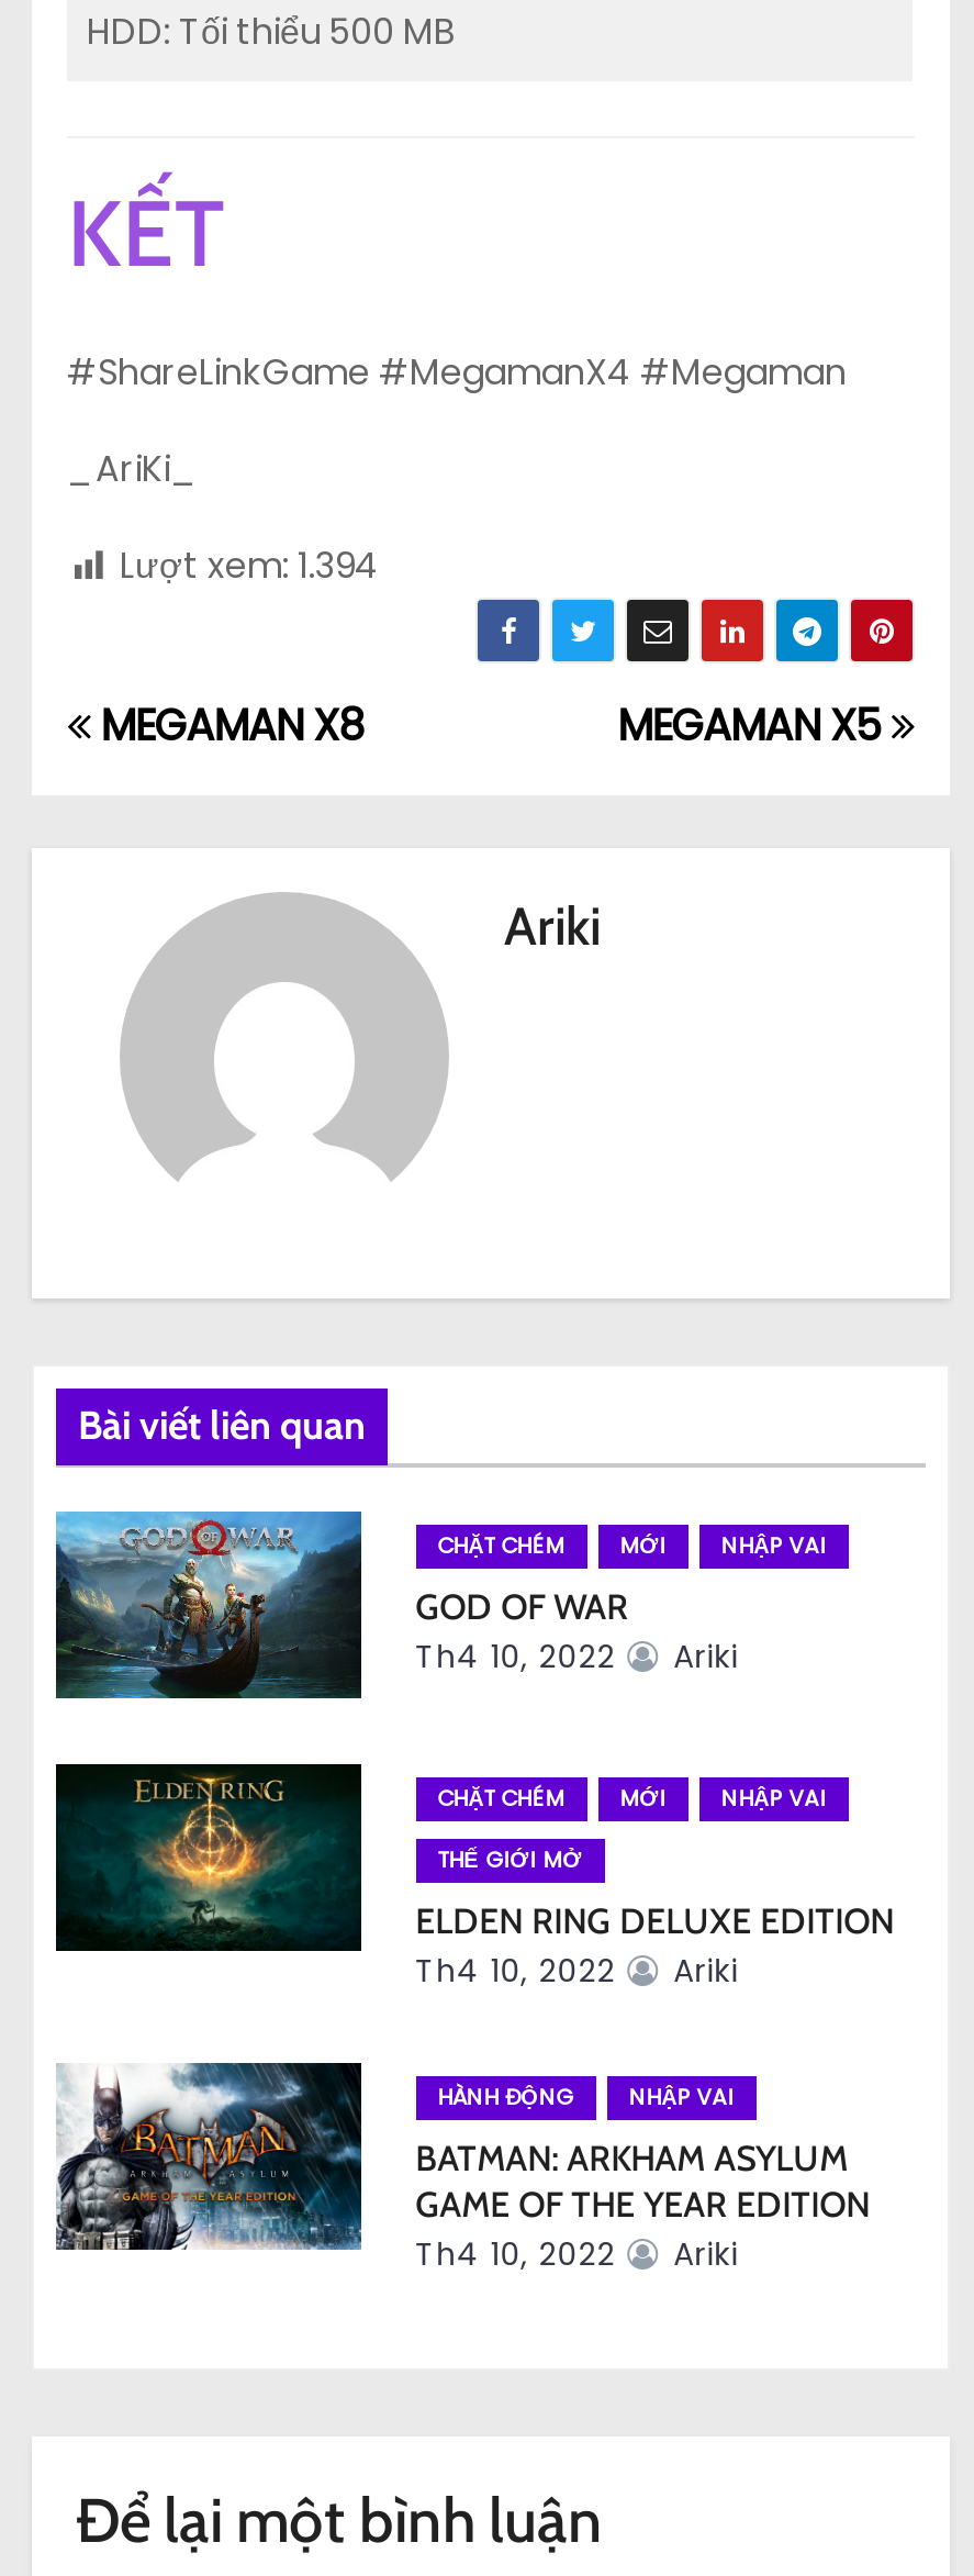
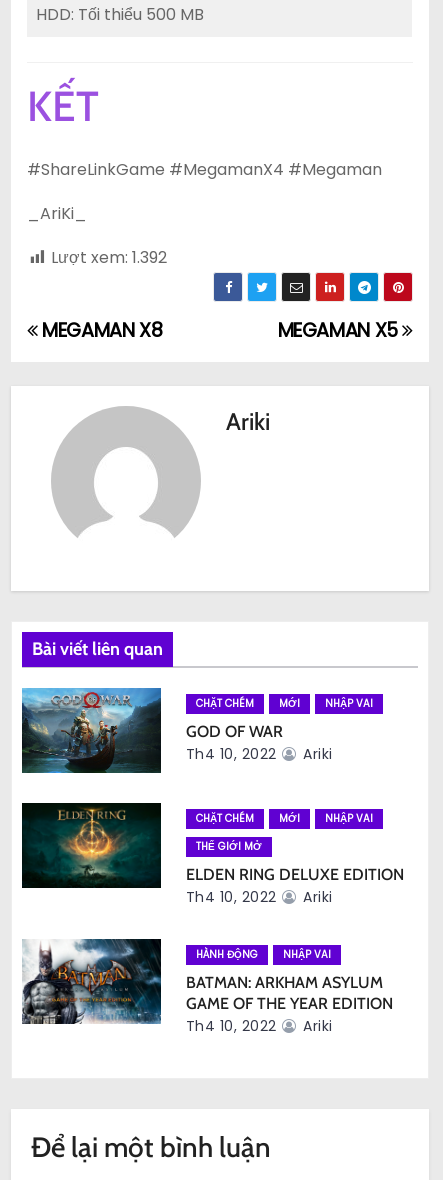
[120,541,379,591] Lượt xem: 1.394 -> [51,246,167,269] Lượt xem: 1.392

